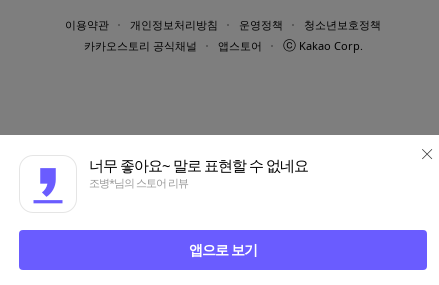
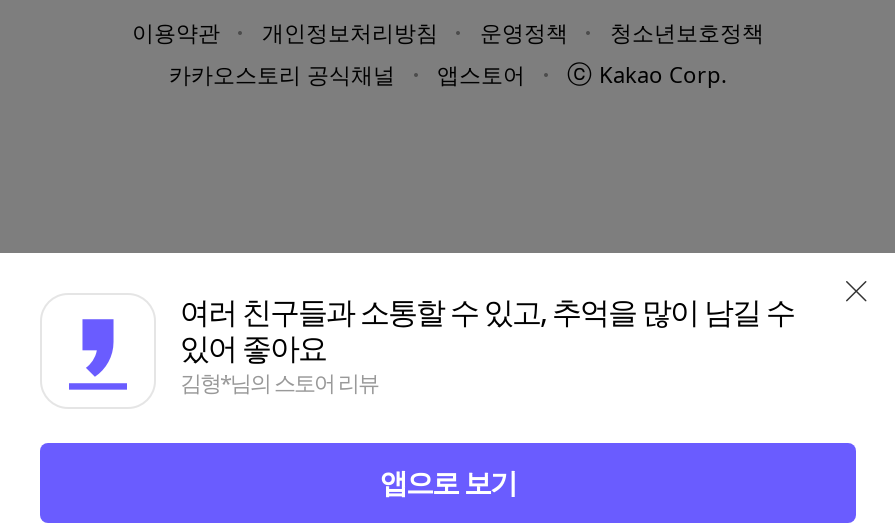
[89,155,308,190] 너무 좋아요~ 말로 표현할 수 없네요 | 조병*님의 스토어 리뷰 -> [180,291,794,397] 여러 친구들과 소통할 수 있고, 추억을 많이 남길 수 | 있어 좋아요 | 김형*님의 스토어 리뷰

